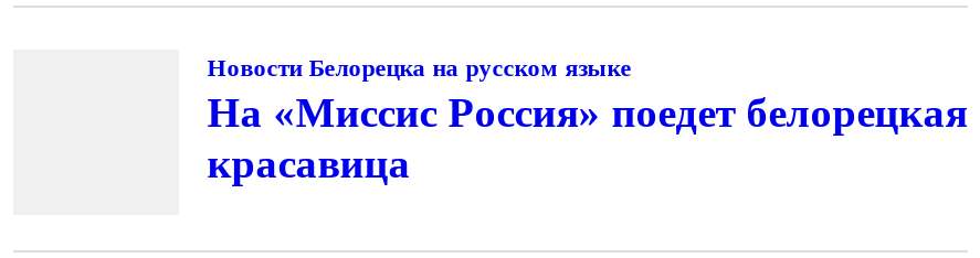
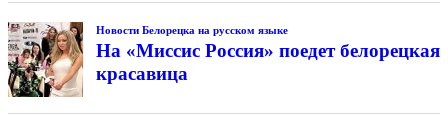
none -> [7,21,84,98] [image]

